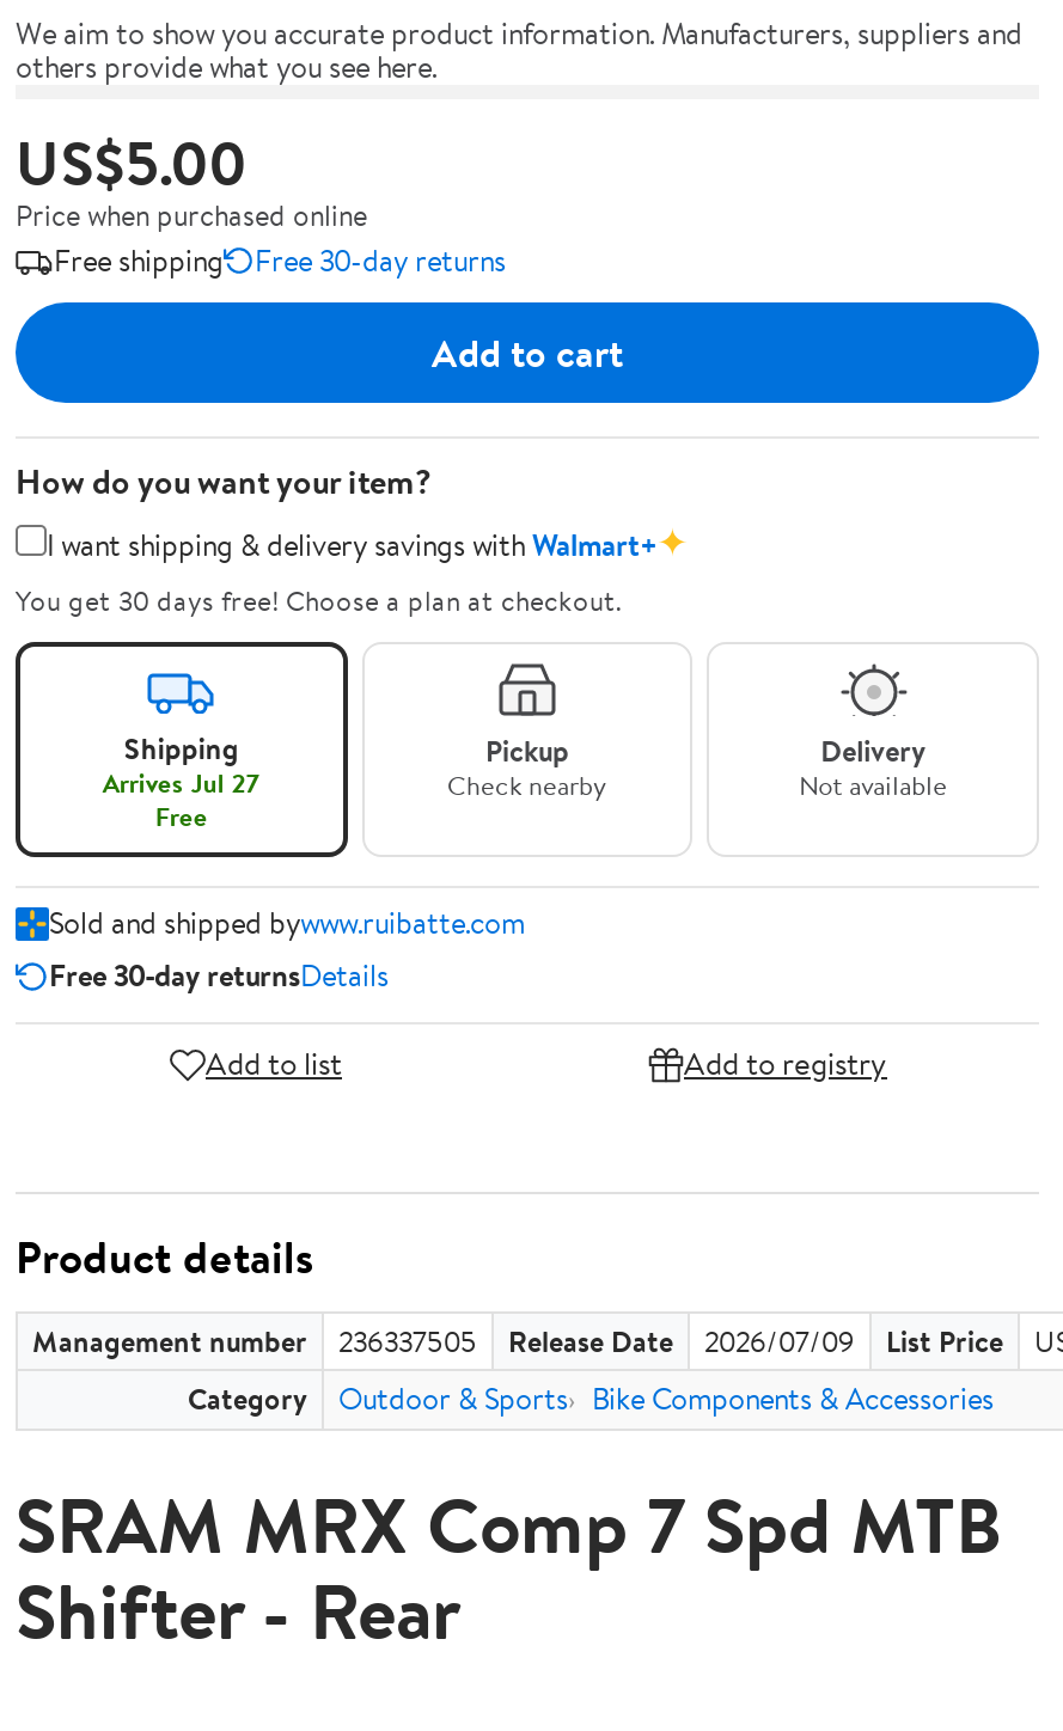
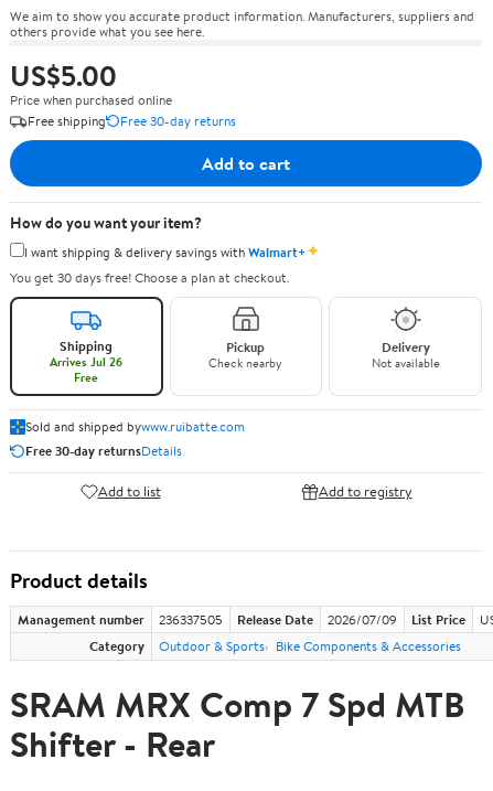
[102,764,260,802] Arrives Jul 27 -> [50,353,123,371] Arrives Jul 26

